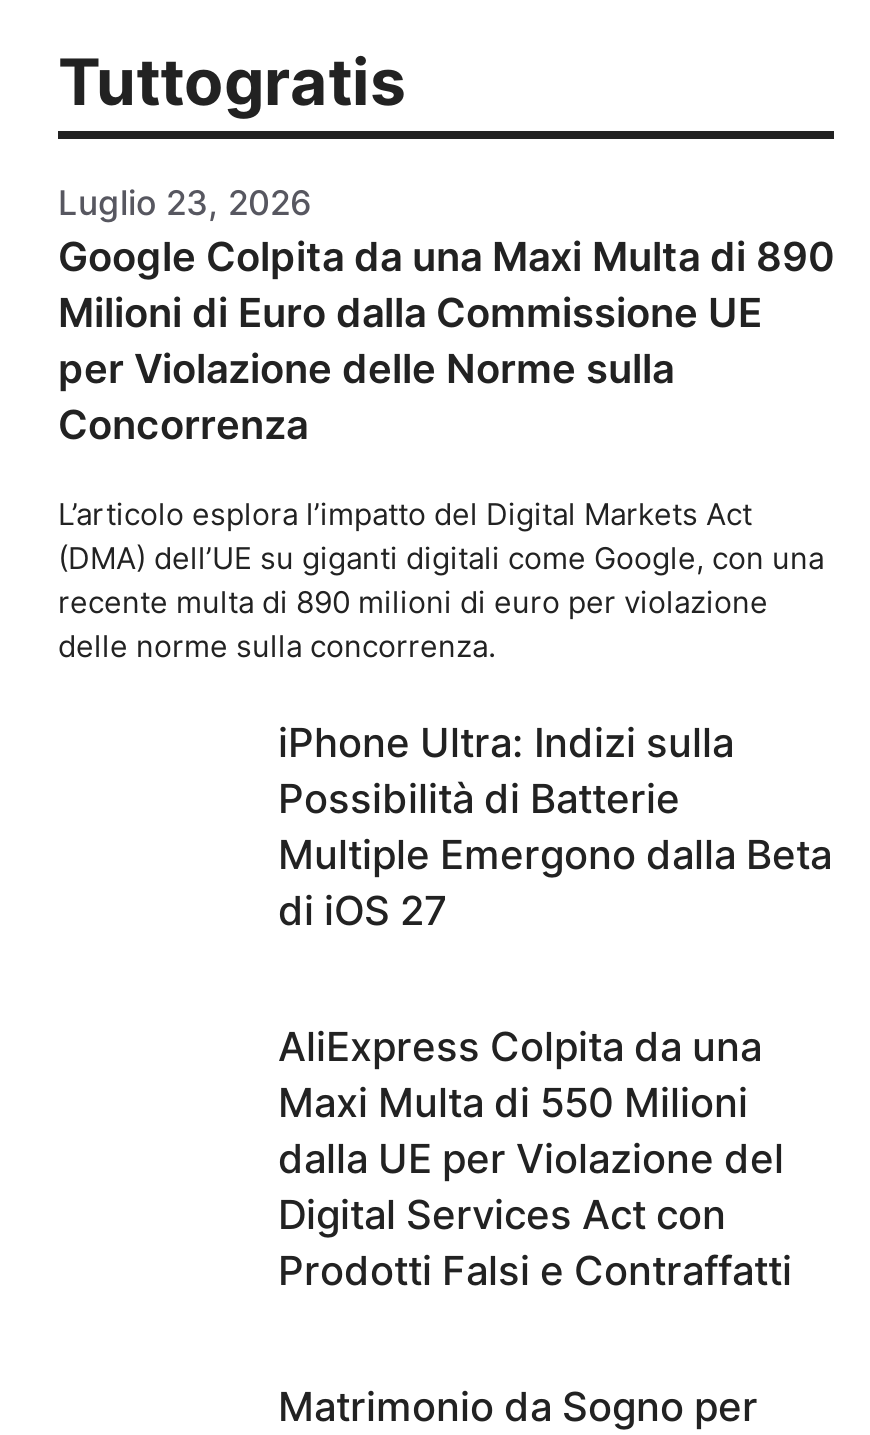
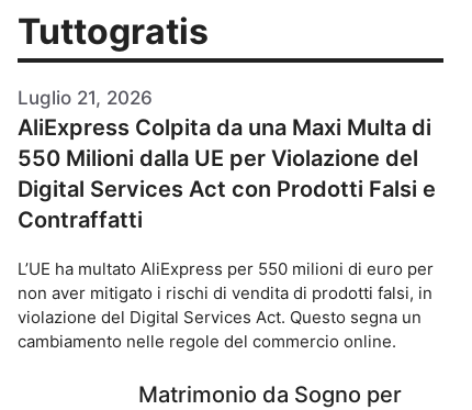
[58,184,834,1295] Luglio 23, 2026 | Google Colpita da una Maxi Multa di 890 | Milioni di Euro dalla Commissione UE | per Violazione delle Norme sulla | Concorrenza | L’articolo esplora l’impatto del Digital Markets Act | (DMA) dell’UE su giganti digitali come Google, con una | recente multa di 890 milioni di euro per violazione | delle norme sulla concorrenza. | iPhone Ultra: Indizi sulla | Possibilità di Batterie | Multiple Emergono dalla Beta | di iOS 27 | AliExpress Colpita da una | Maxi Multa di 550 Milioni | dalla UE per Violazione del | Digital Services Act con | Prodotti Falsi e Contraffatti -> [18,87,436,352] Luglio 21, 2026 | AliExpress Colpita da una Maxi Multa di | 550 Milioni dalla UE per Violazione del | Digital Services Act con Prodotti Falsi e | Contraffatti | L’UE ha multato AliExpress per 550 milioni di euro per | non aver mitigato i rischi di vendita di prodotti falsi, in | violazione del Digital Services Act. Questo segna un | cambiamento nelle regole del commercio online.

